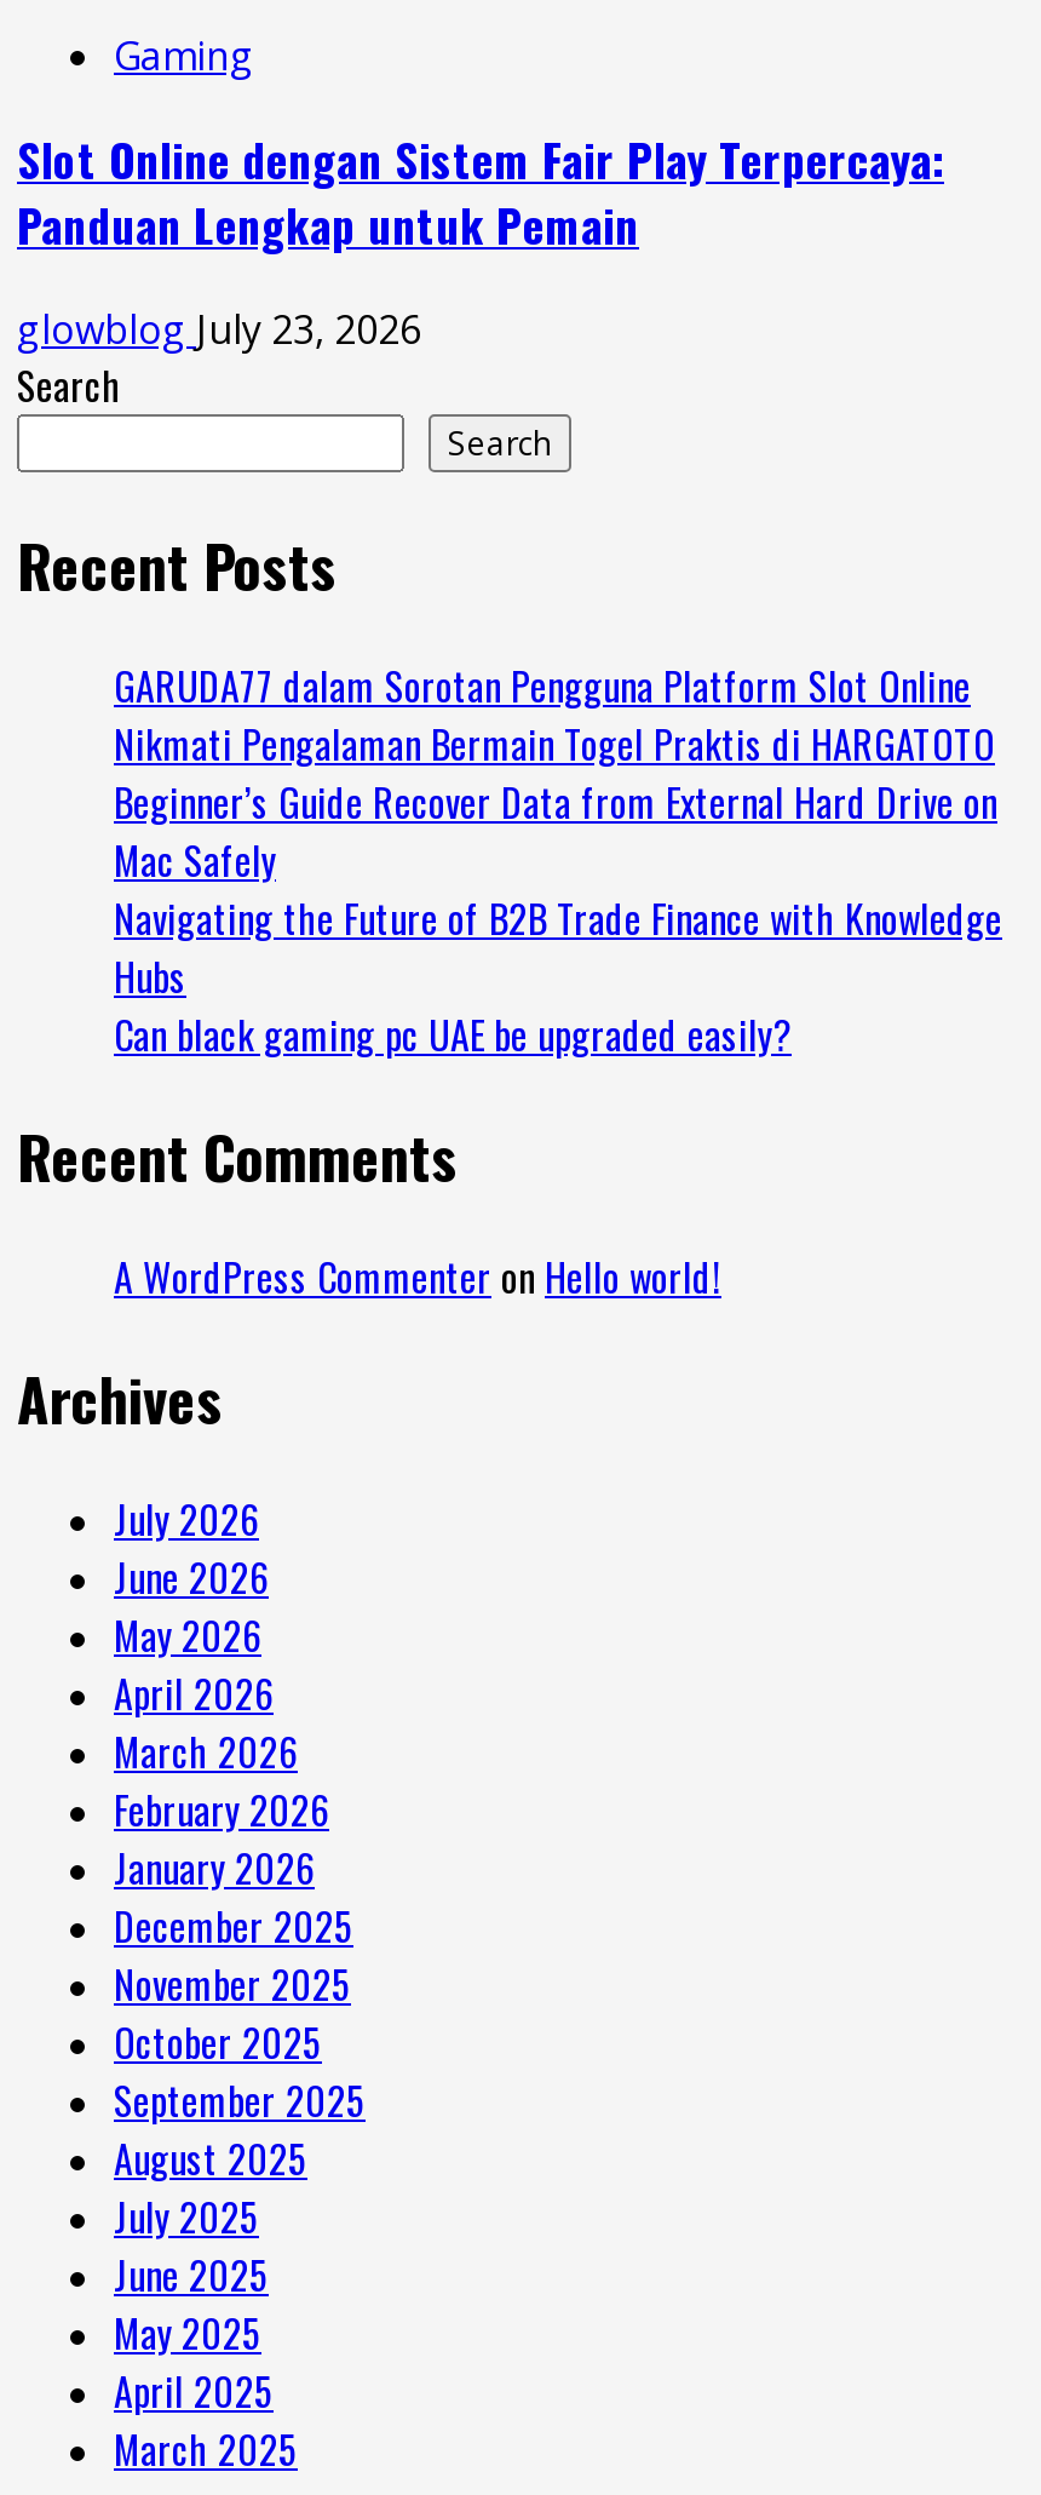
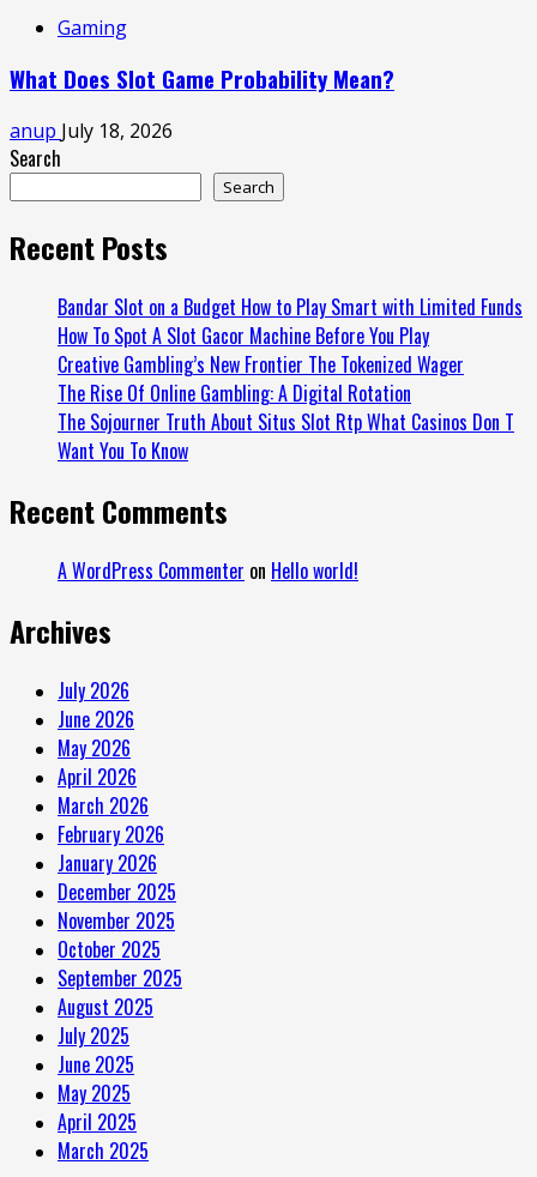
[17,127,944,257] Slot Online dengan Sistem Fair Play Terpercaya: | Panduan Lengkap untuk Pemain -> [10,63,394,95] What Does Slot Game Probability Mean?
[17,303,421,356] glowblog July 23, 2026 -> [10,118,173,144] anup July 18, 2026
[114,656,1002,1063] GARUDA77 dalam Sorotan Pengguna Platform Slot Online | Nikmati Pengalaman Bermain Togel Praktis di HARGATOTO | Beginner’s Guide Recover Data from External Hard Drive on | Mac Safely | Navigating the Future of B2B Trade Finance with Knowledge | Hubs | Can black gaming pc UAE be upgraded easily? -> [58,292,523,465] Bandar Slot on a Budget How to Play Smart with Limited Funds | How To Spot A Slot Gacor Machine Before You Play | Creative Gambling’s New Frontier The Tokenized Wager | The Rise Of Online Gambling: A Digital Rotation | The Sojourner Truth About Situs Slot Rtp What Casinos Don T | Want You To Know

